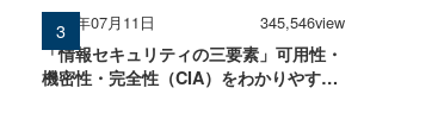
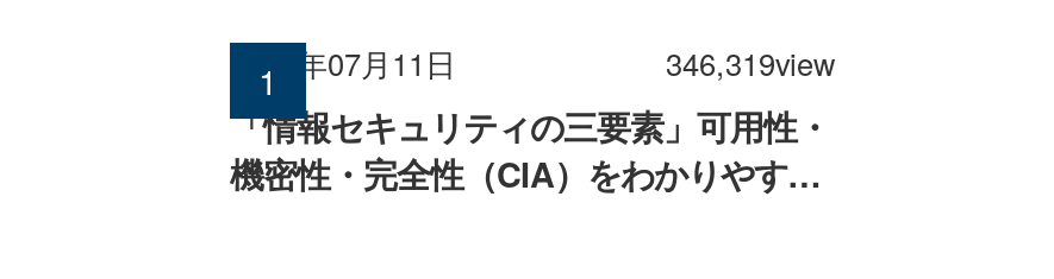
[260,11,345,33] 345,546view -> [666,40,835,85] 346,319view

